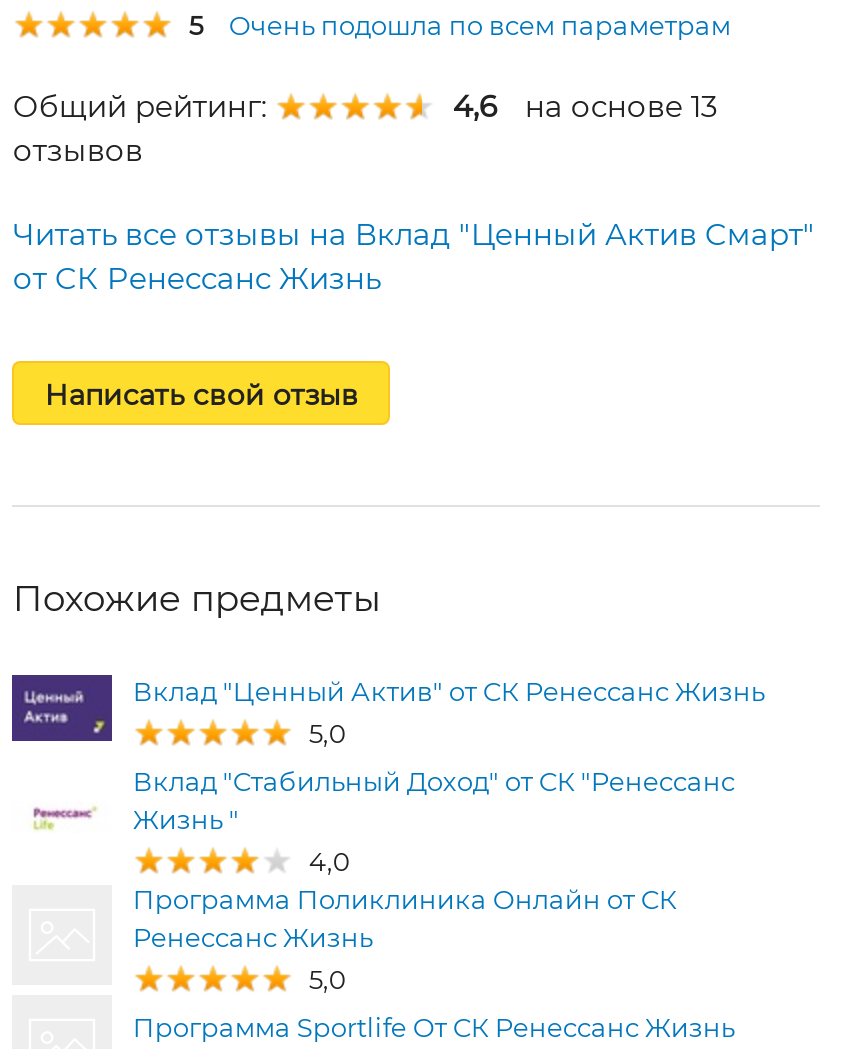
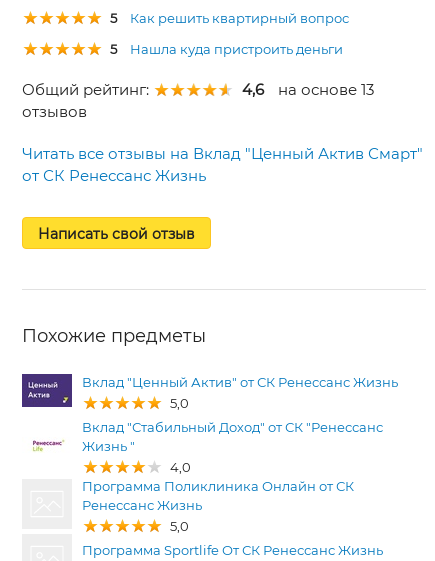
[229,9,731,41] Очень подошла по всем параметрам -> [110,10,349,57] Как решить квартирный вопрос | 5 | Нашла куда пристроить деньги

